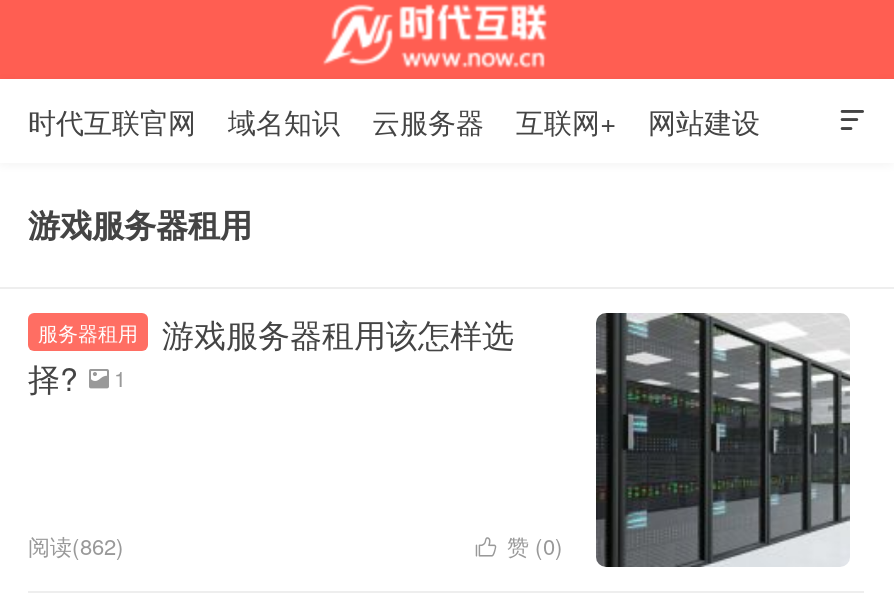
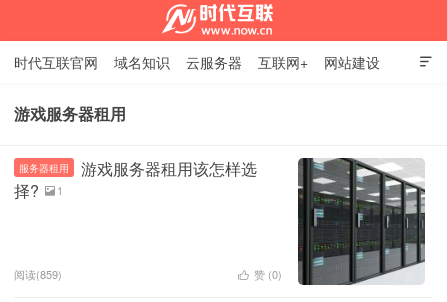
[28,529,124,561] 阅读(862) -> [14,266,62,282] 阅读(859)

